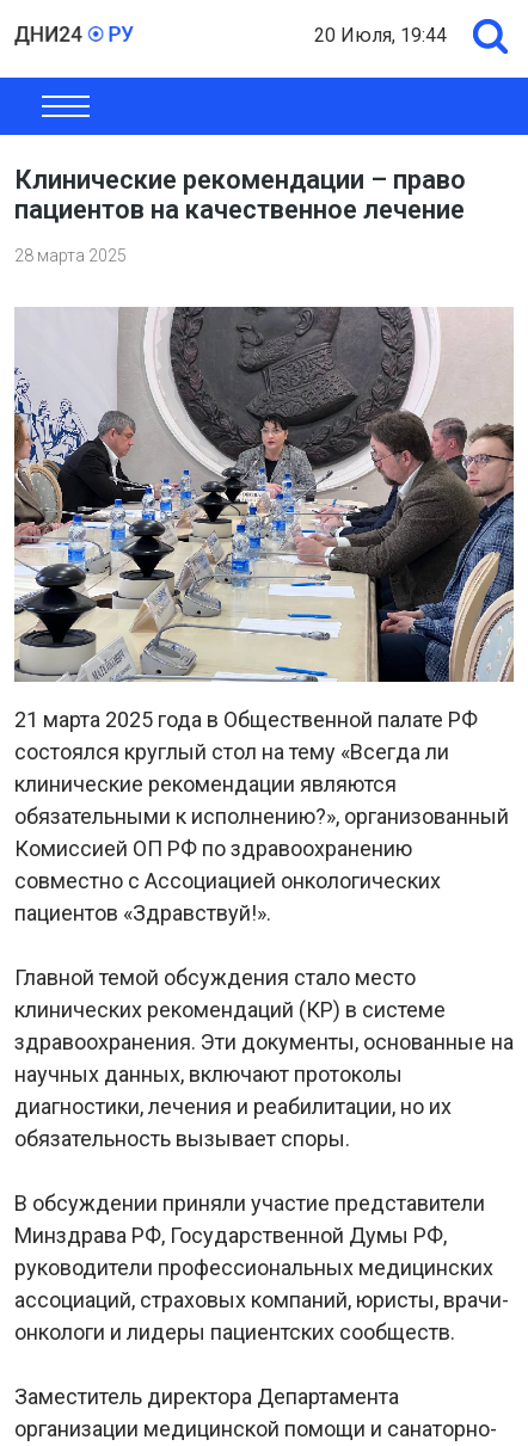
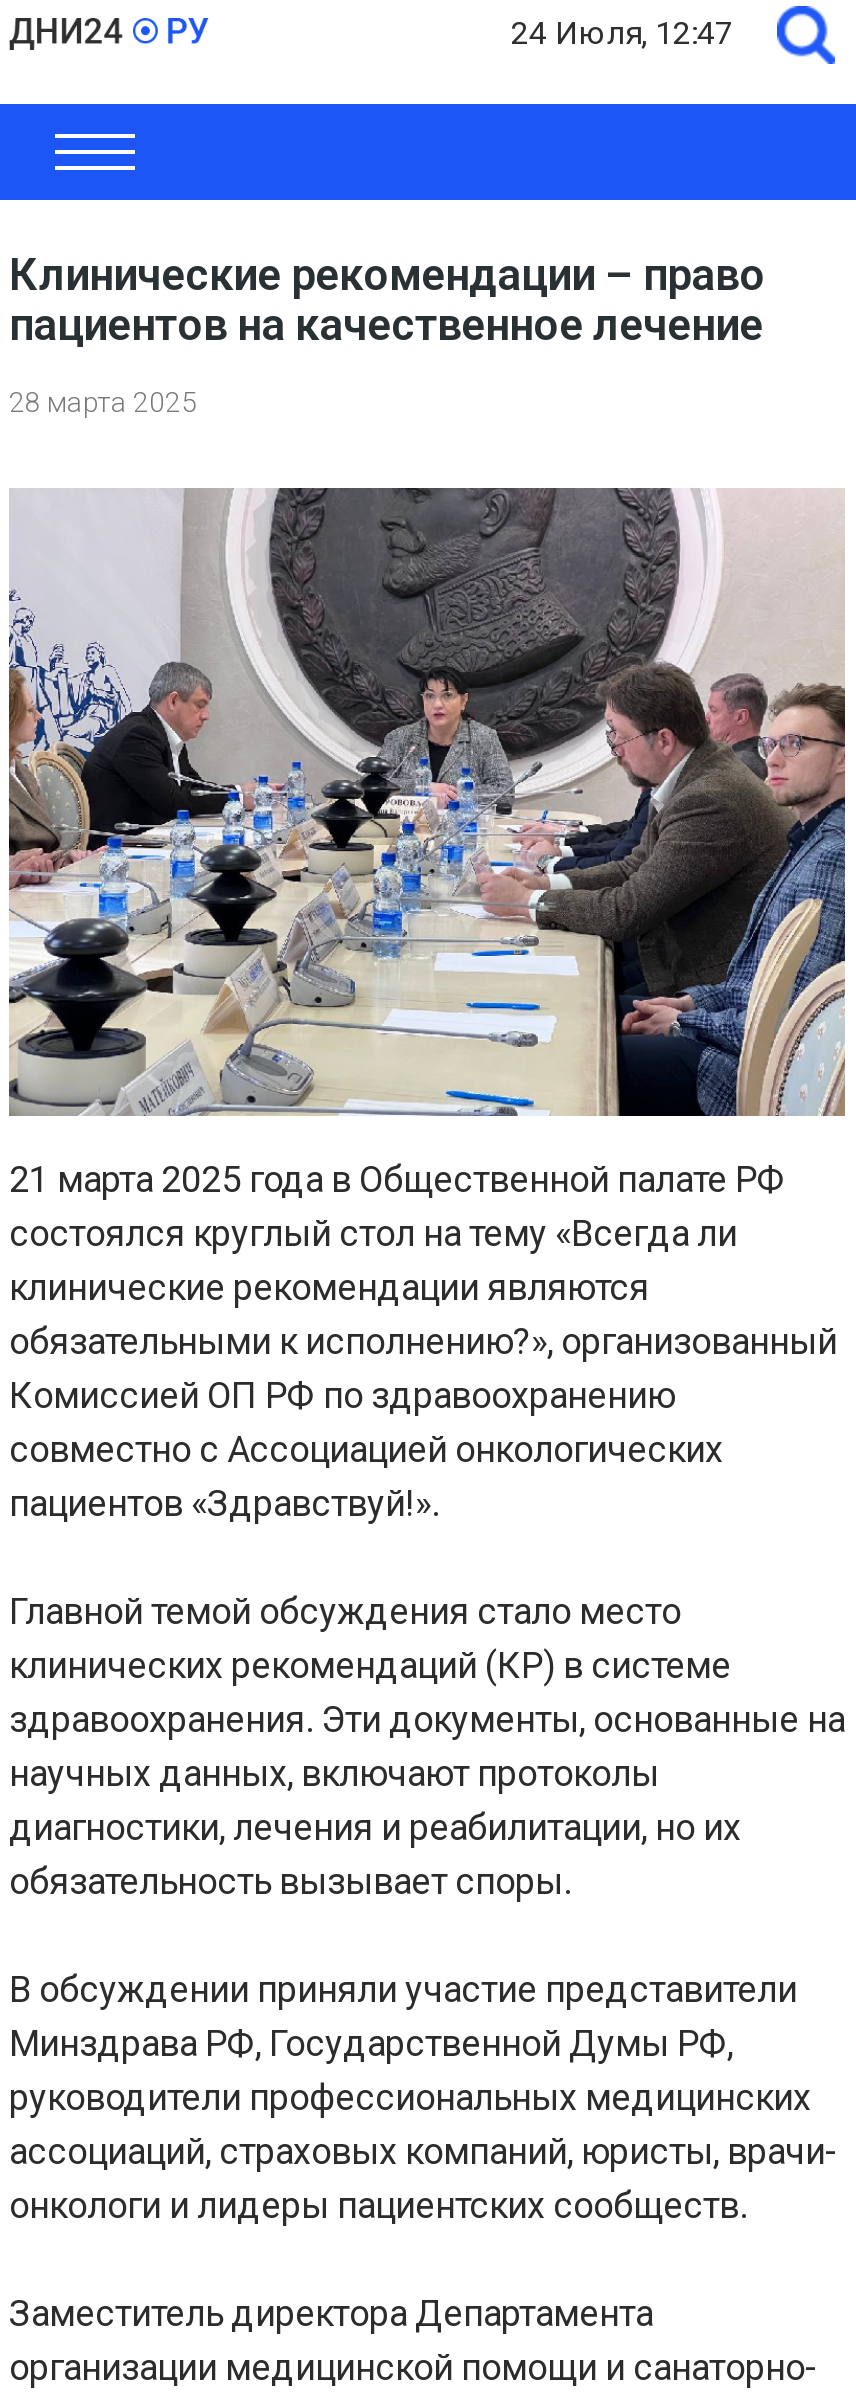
[314,24,447,47] 20 Июля, 19:44 -> [511,14,733,52] 24 Июля, 12:47

